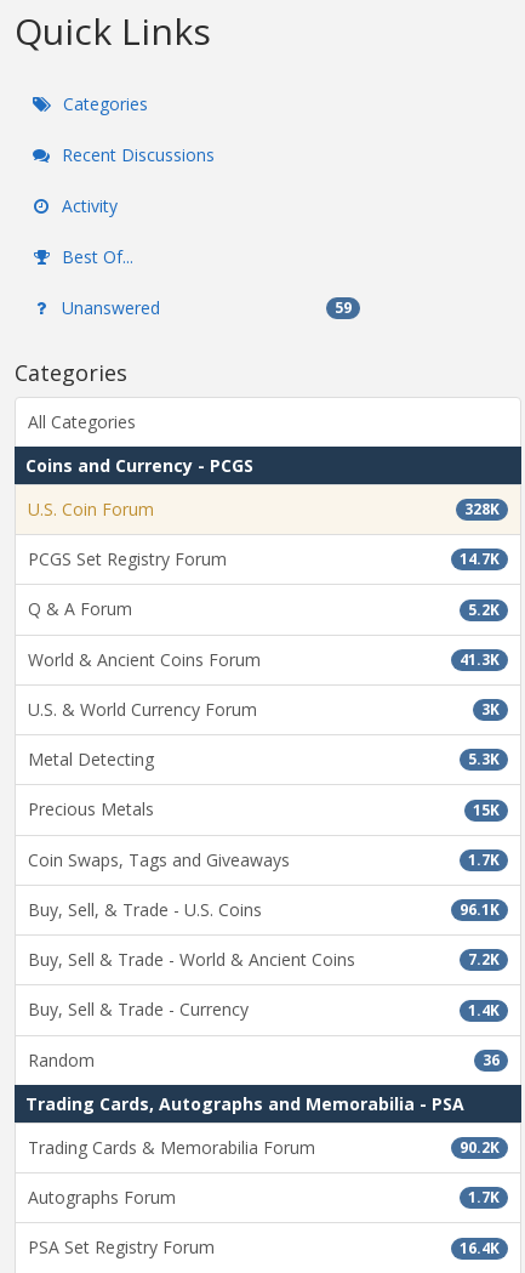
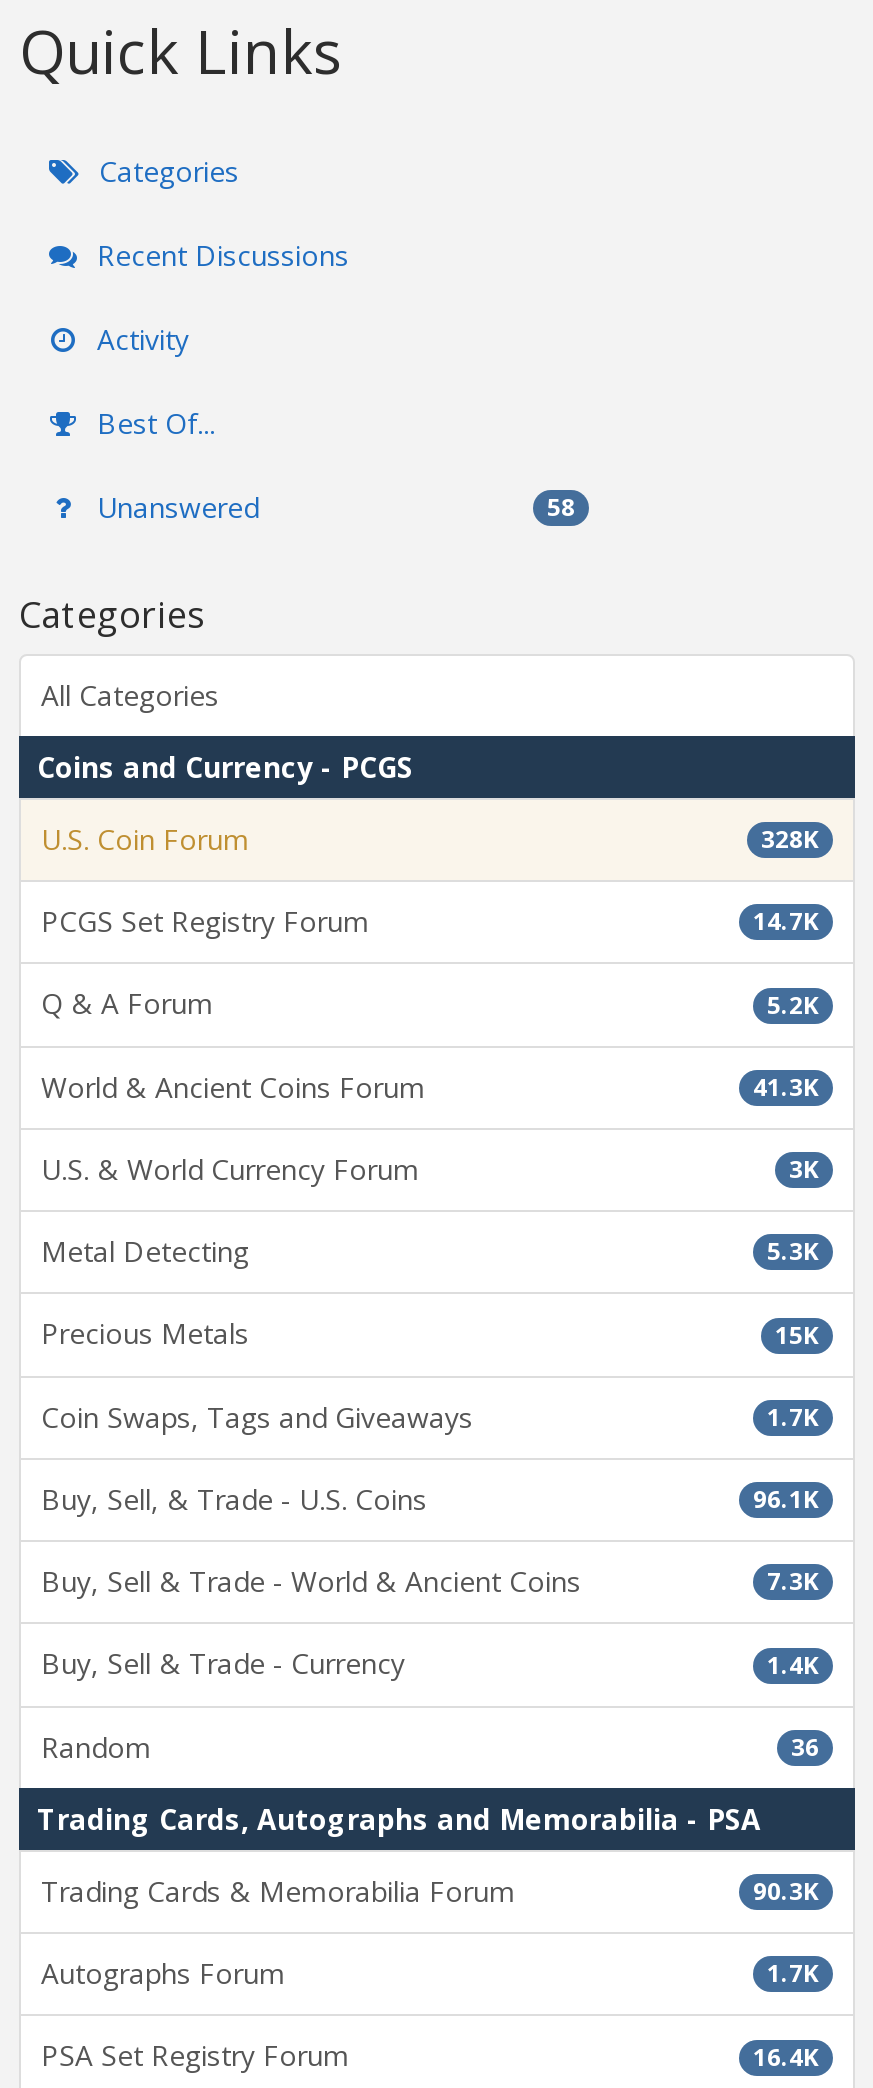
[335,297,352,318] 59 -> [547,490,575,524] 58
[468,949,500,970] 7.2K -> [767,1565,819,1599] 7.3K
[460,1137,500,1158] 90.2K -> [753,1874,819,1908] 90.3K

